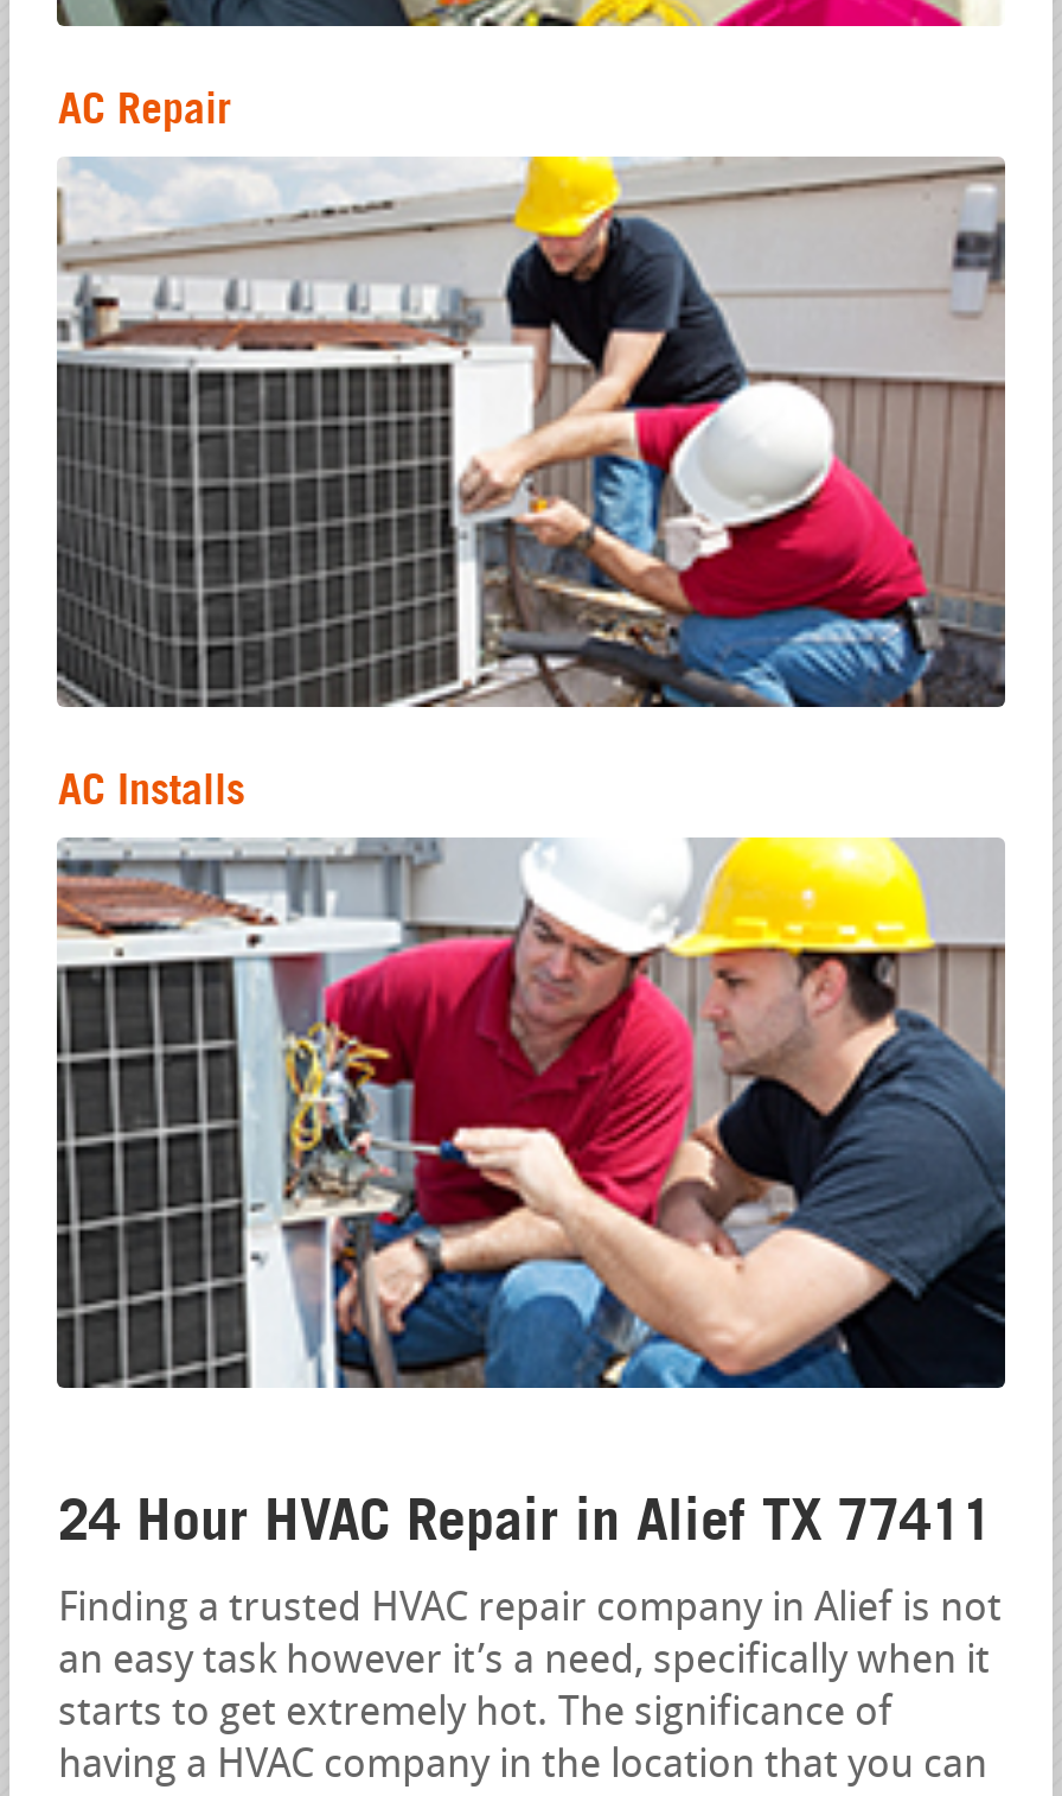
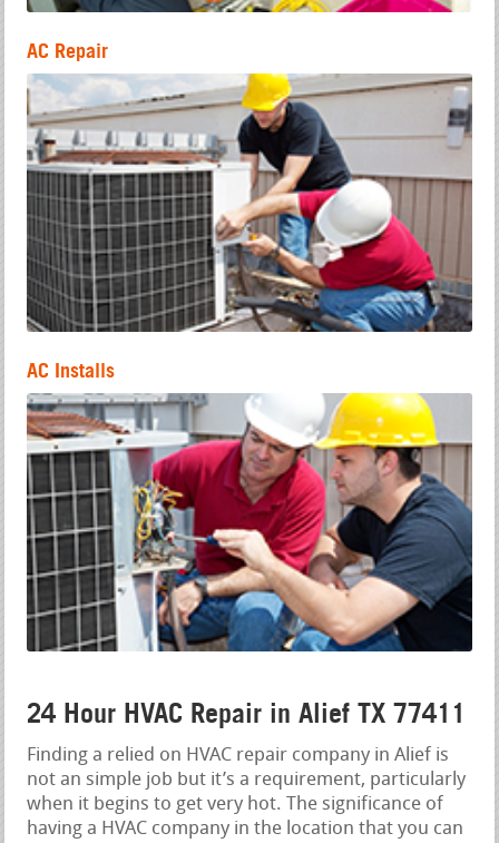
[58,1589,1002,1734] Finding a trusted HVAC repair company in Alief is not | an easy task however it’s a need, specifically when it | starts to get extremely hot. The significance of -> [27,746,466,814] Finding a relied on HVAC repair company in Alief is | not an simple job but it’s a requirement, particularly | when it begins to get very hot. The significance of

